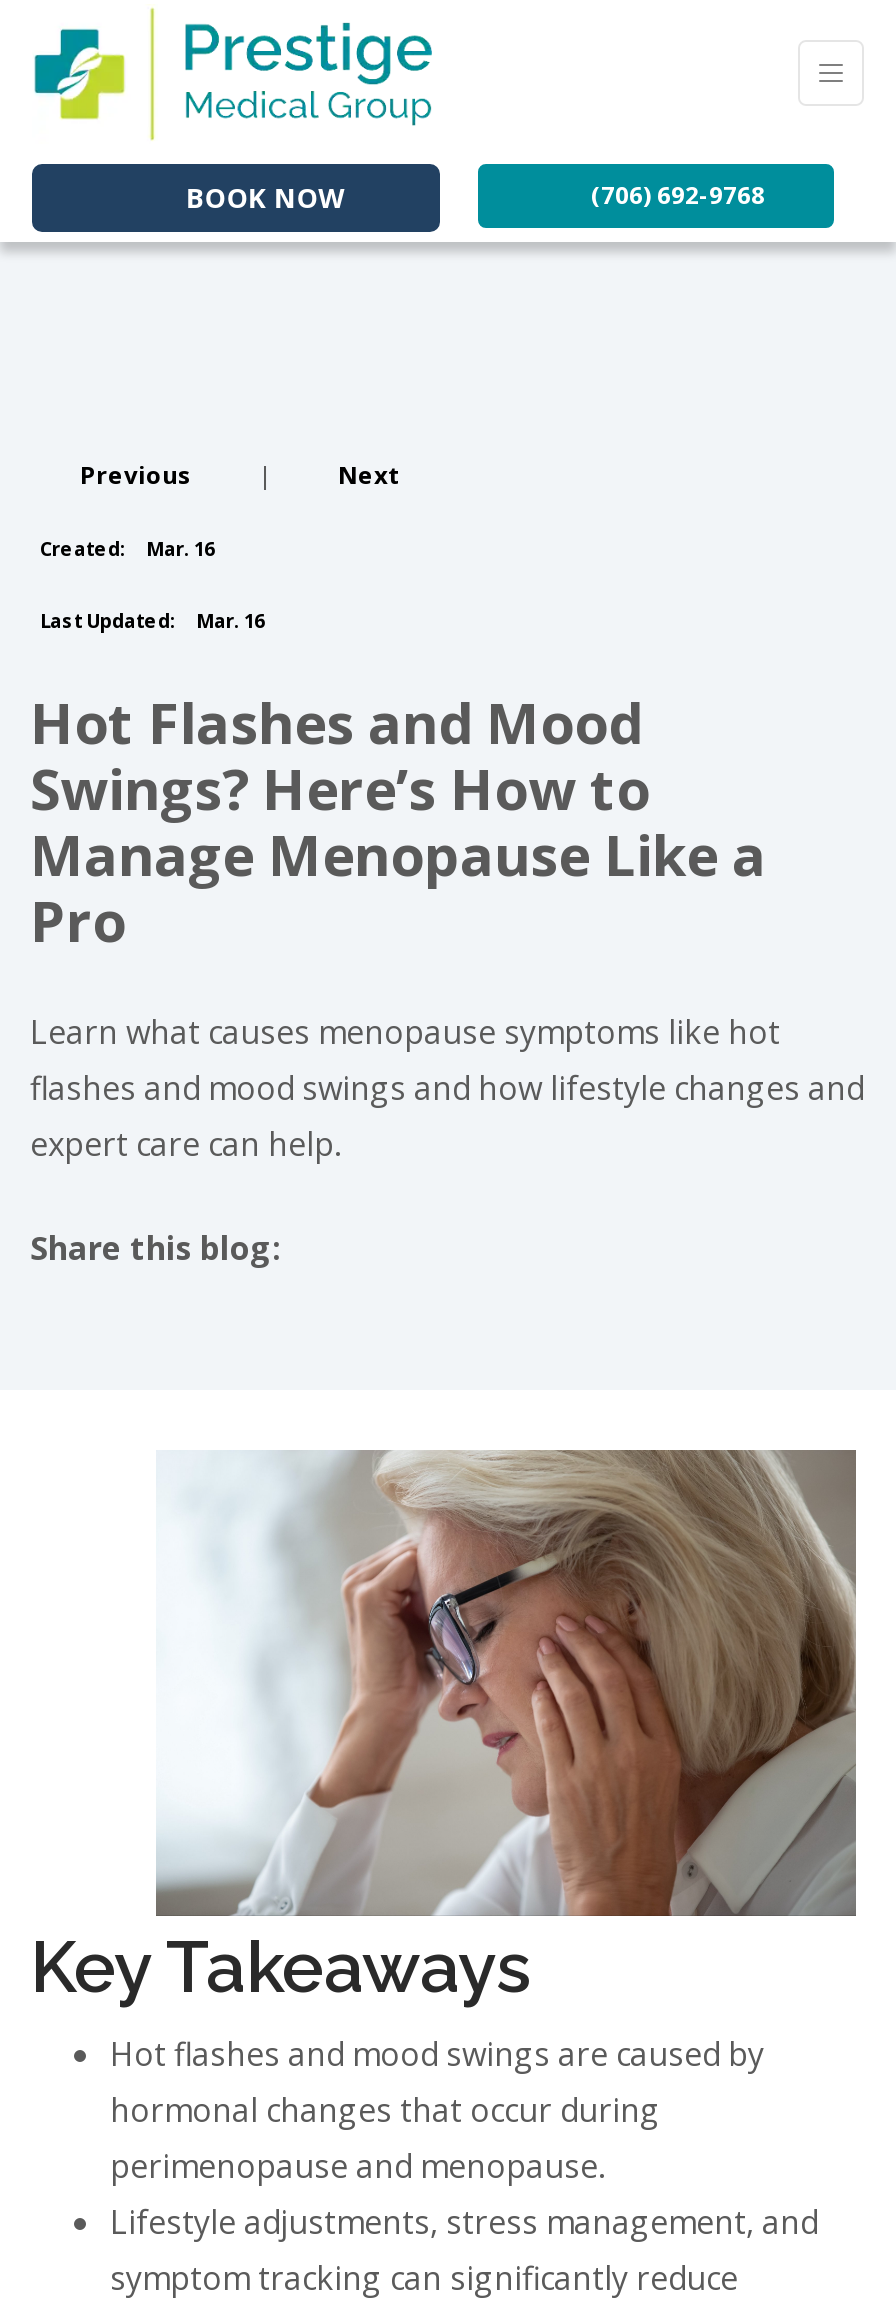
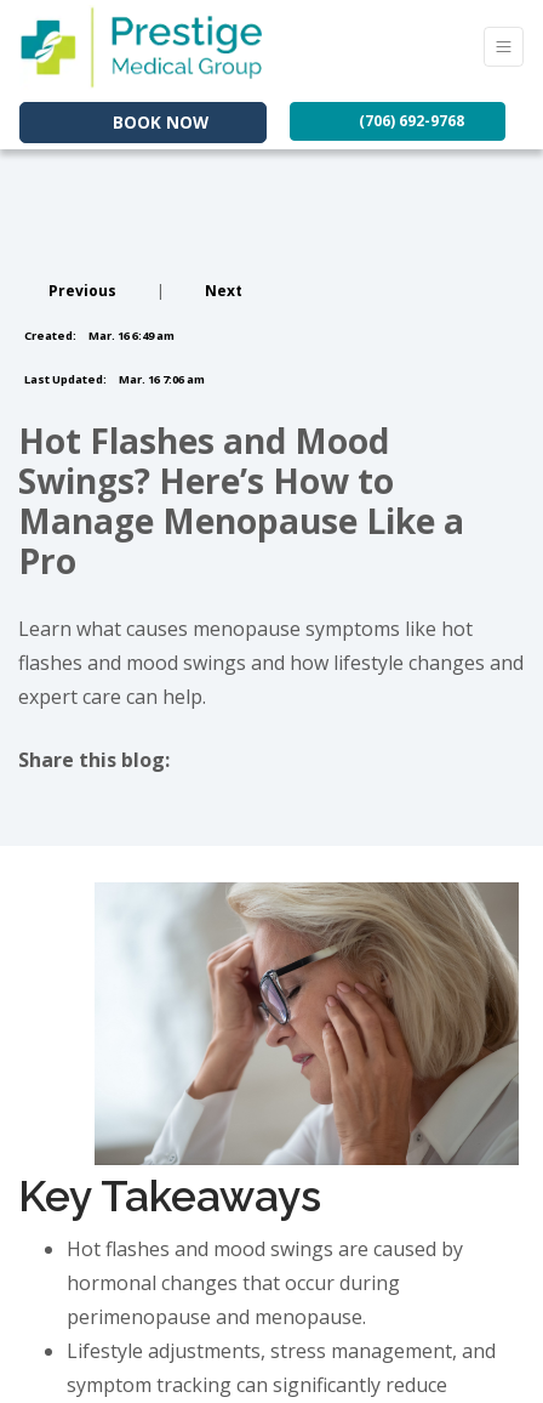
[40,536,214,562] Created: Mar. 16 -> [24,328,175,343] Created: Mar. 16 6:49 am
[40,608,264,634] Last Updated: Mar. 16 -> [24,371,205,387] Last Updated: Mar. 16 7:06 am

